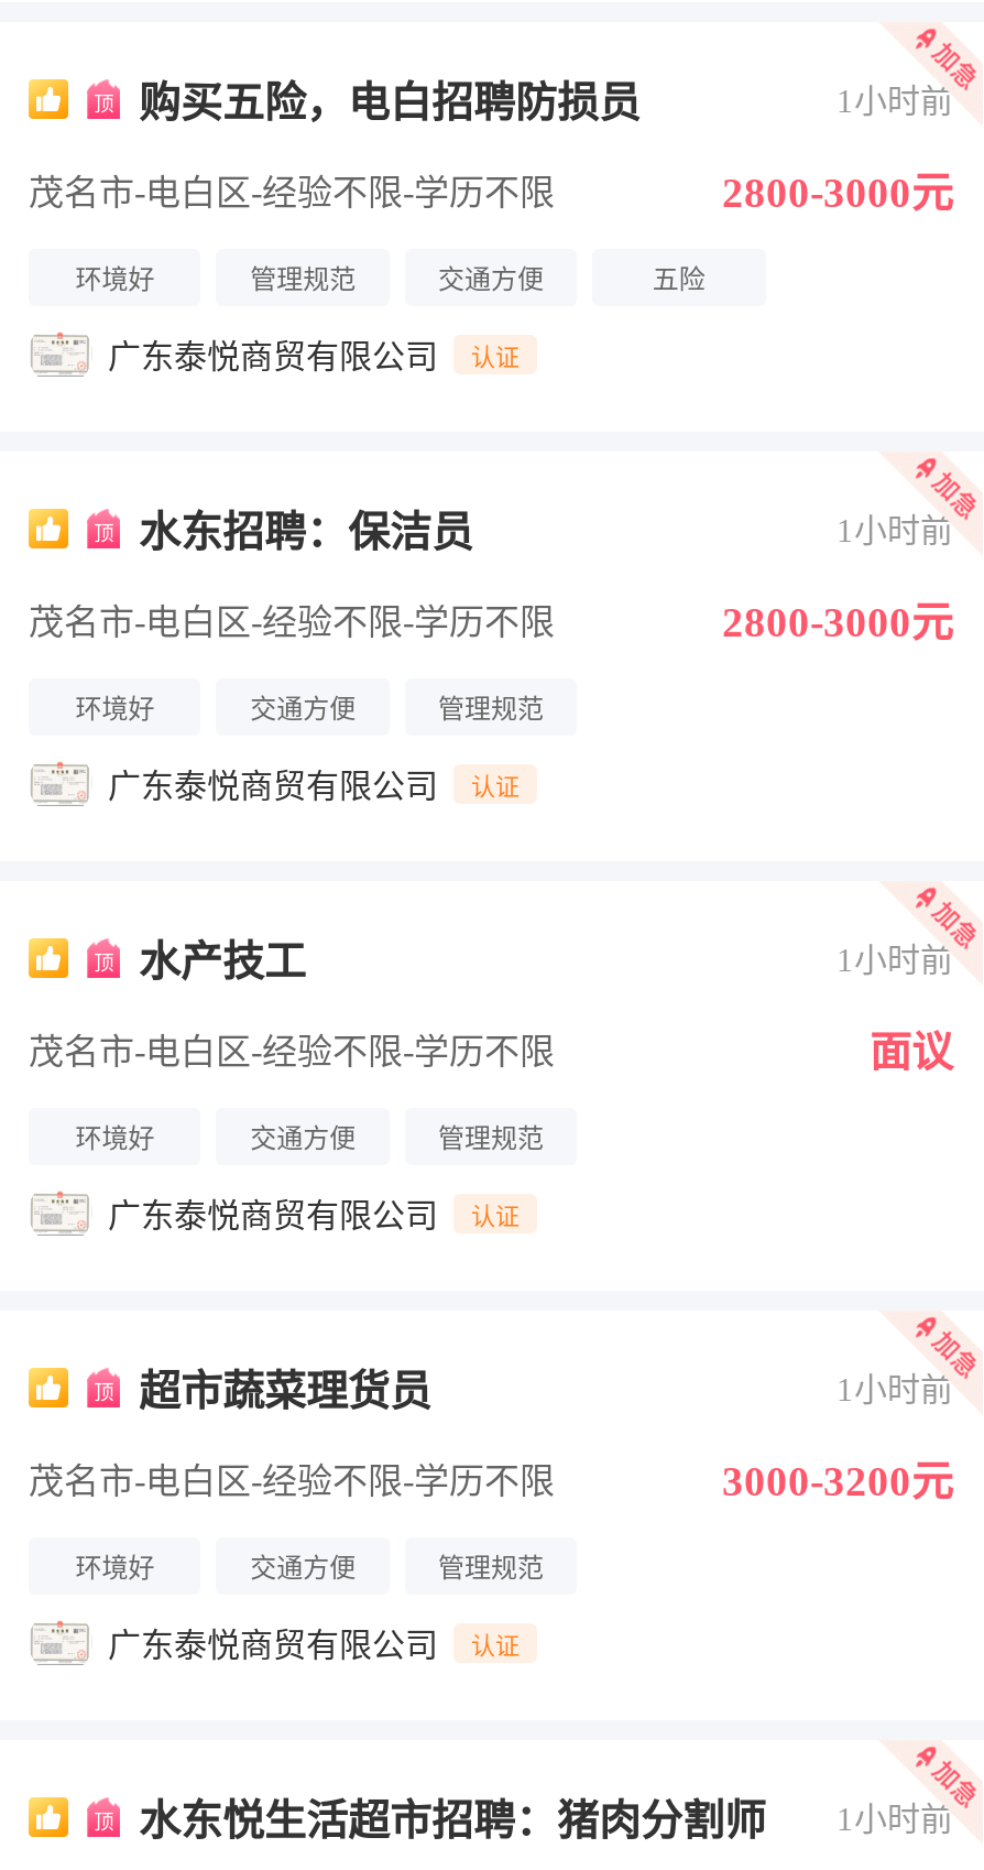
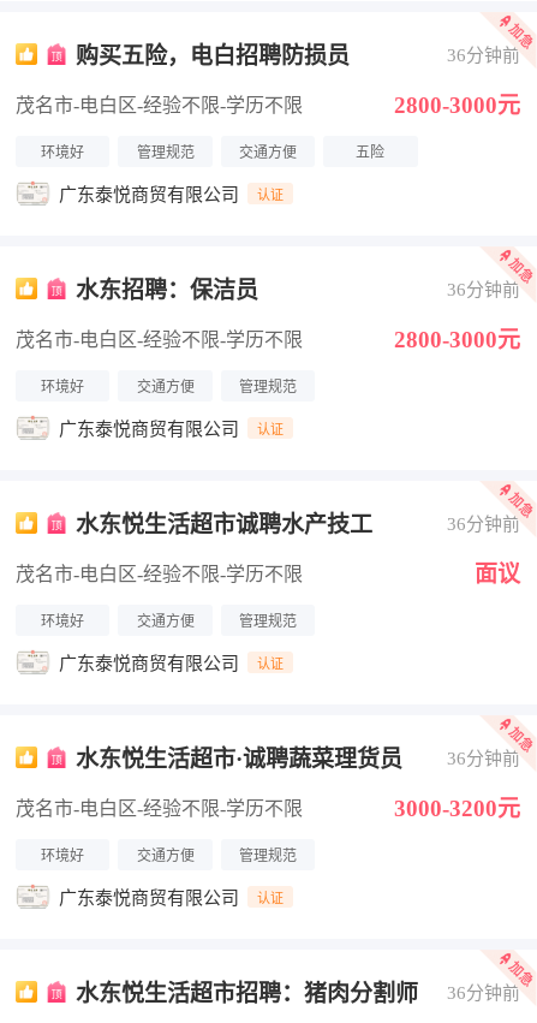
[837,84,953,119] 1小时前 -> [447,46,520,65] 36分钟前
[837,513,953,548] 1小时前 -> [447,280,520,299] 36分钟前
[139,938,953,985] 水产技工 | 1小时前 -> [76,512,520,537] 水东悦生活超市诚聘水产技工 | 36分钟前
[139,1368,953,1414] 超市蔬菜理货员 | 1小时前 -> [76,747,520,772] 水东悦生活超市·诚聘蔬菜理货员 | 36分钟前
[139,1797,953,1844] 水东悦生活超市招聘：猪肉分割师 1小时前 -> [76,981,520,1006] 水东悦生活超市招聘：猪肉分割师 36分钟前

